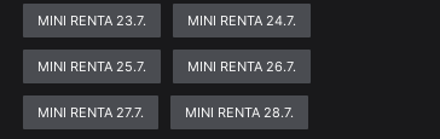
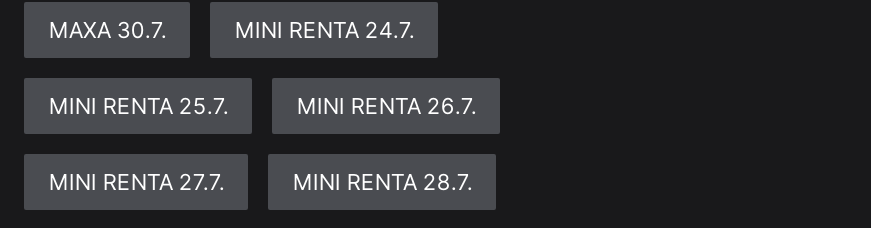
[38,13,147,30] MINI RENTA 23.7. -> [49,17,167,45] MAXA 30.7.

